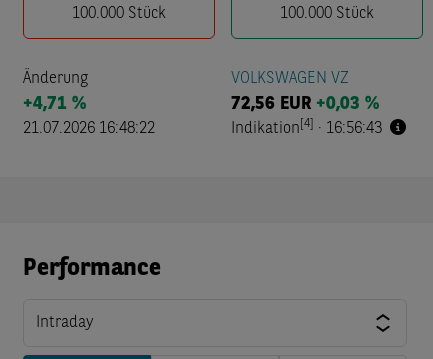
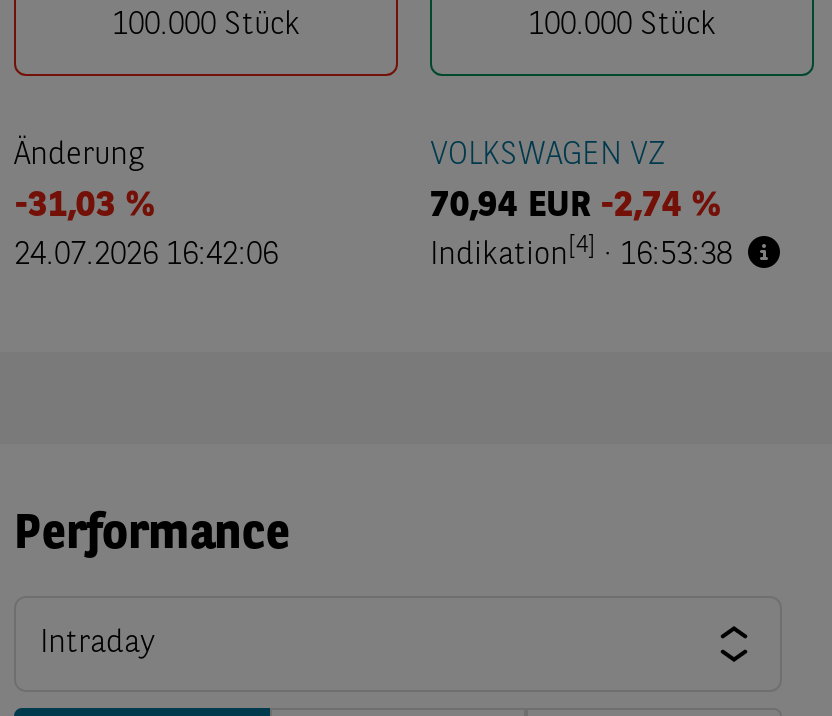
[23,95,86,113] +4,71 % -> [14,188,154,224] -31,03 %
[231,95,379,113] 72,56 EUR +0,03 % -> [430,188,720,224] 70,94 EUR -2,74 %
[23,121,155,137] 21.07.2026 16:48:22 -> [14,240,278,272] 24.07.2026 16:42:06
[231,118,382,137] Indikation[4] · 16:56:43 -> [430,234,732,272] Indikation[4] · 16:53:38

